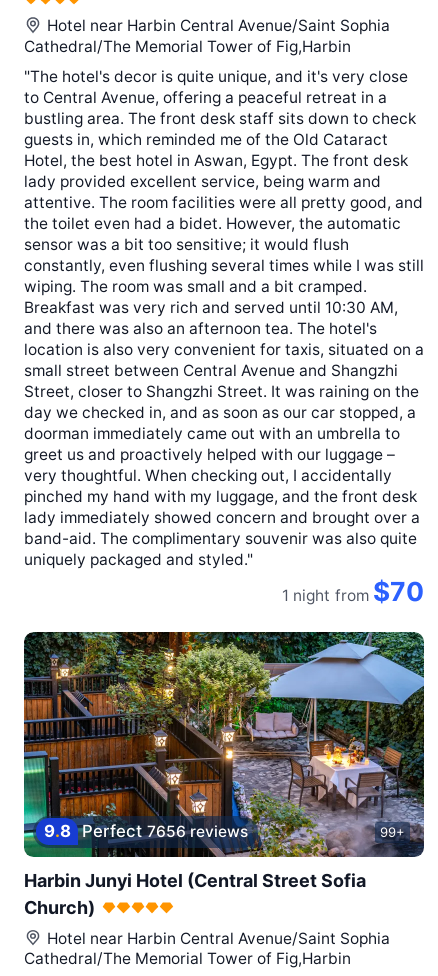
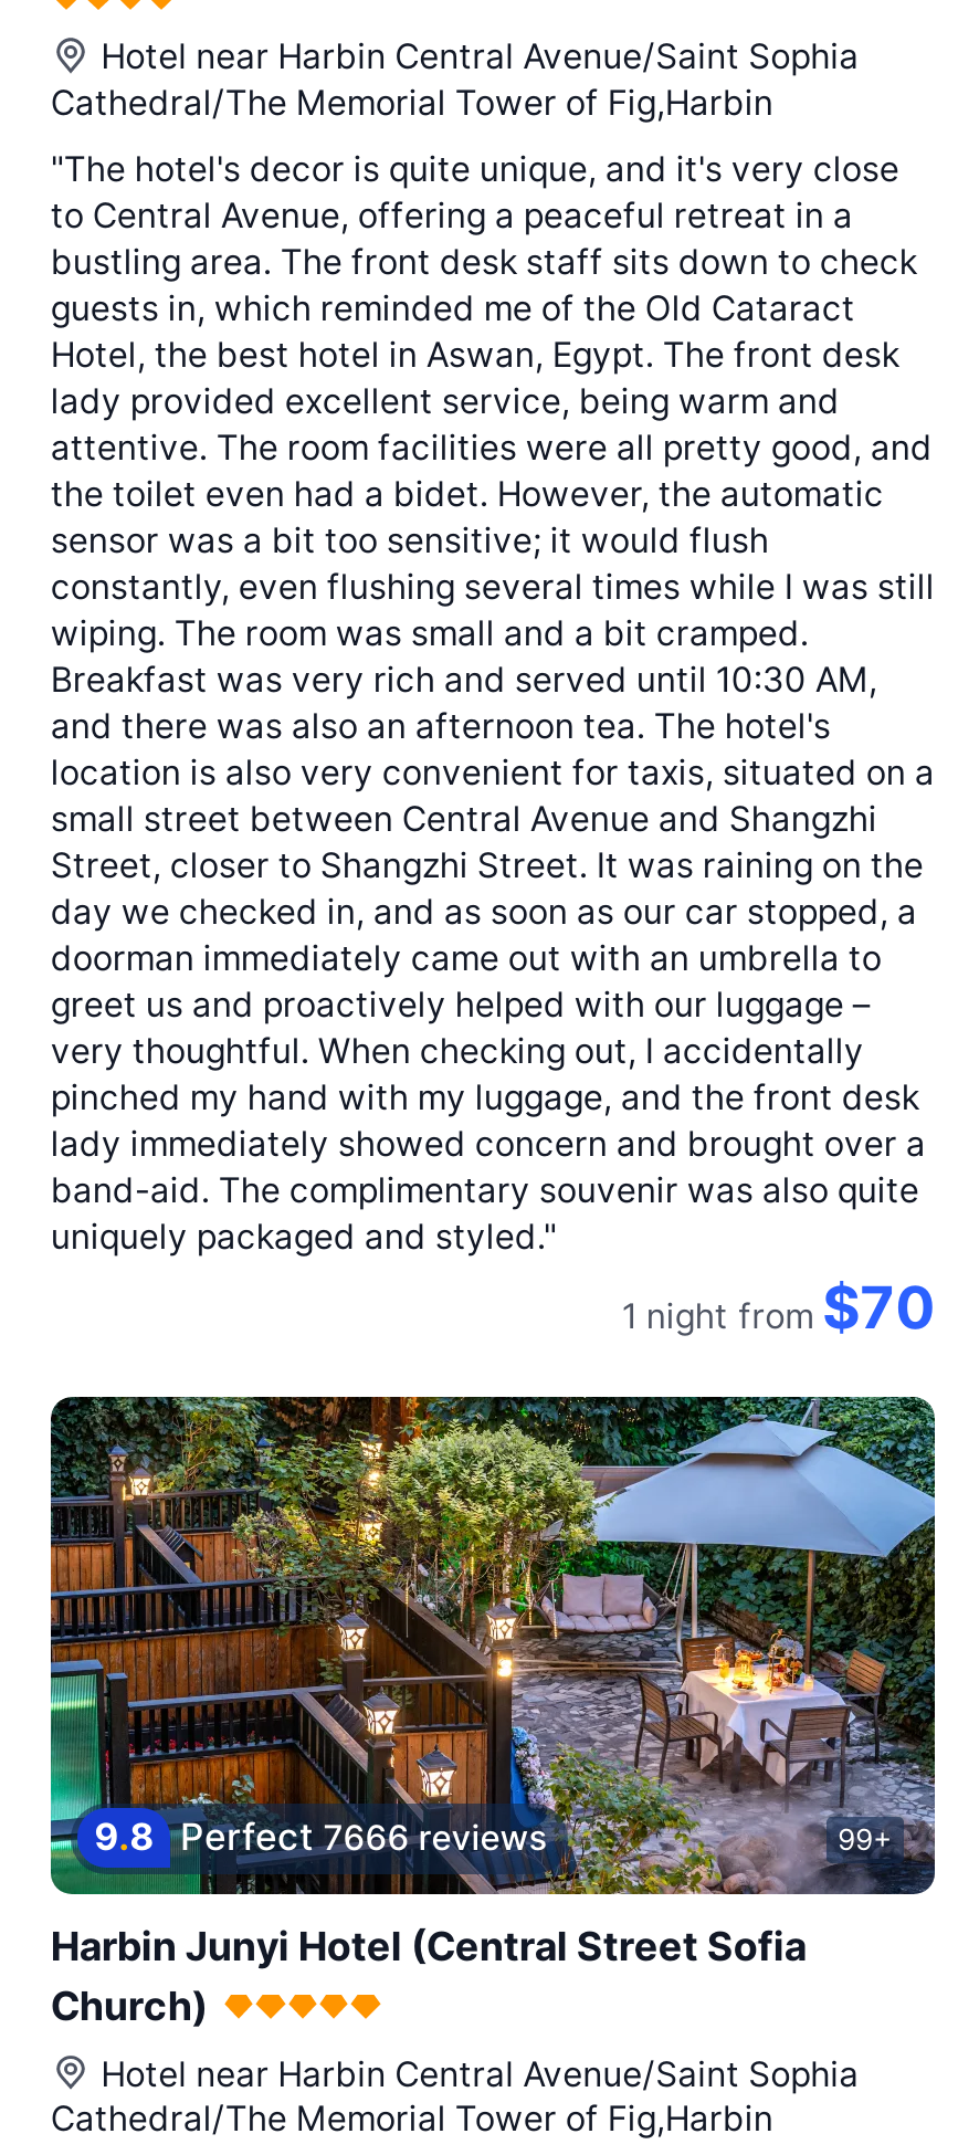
[44,821,248,841] 9.8 Perfect 7656 reviews -> [94,1814,546,1859] 9.8 Perfect 7666 reviews

